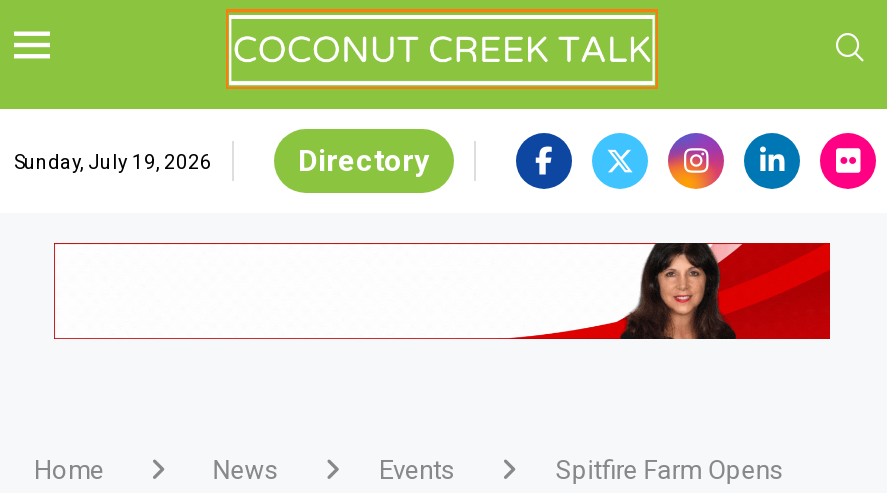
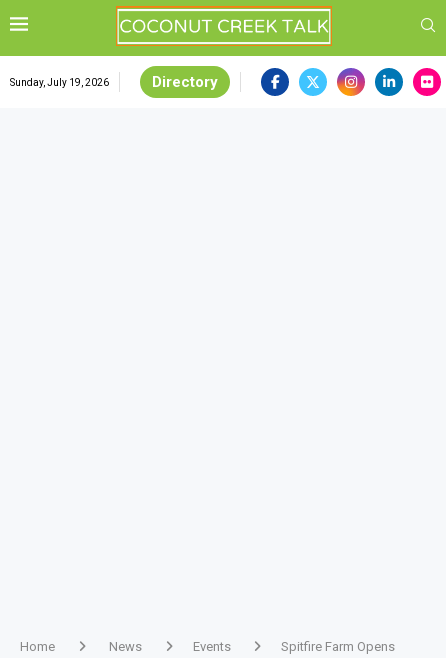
[54,241,832,341] [image] -> none

